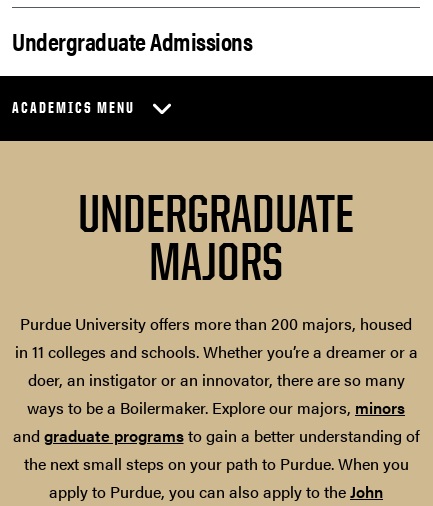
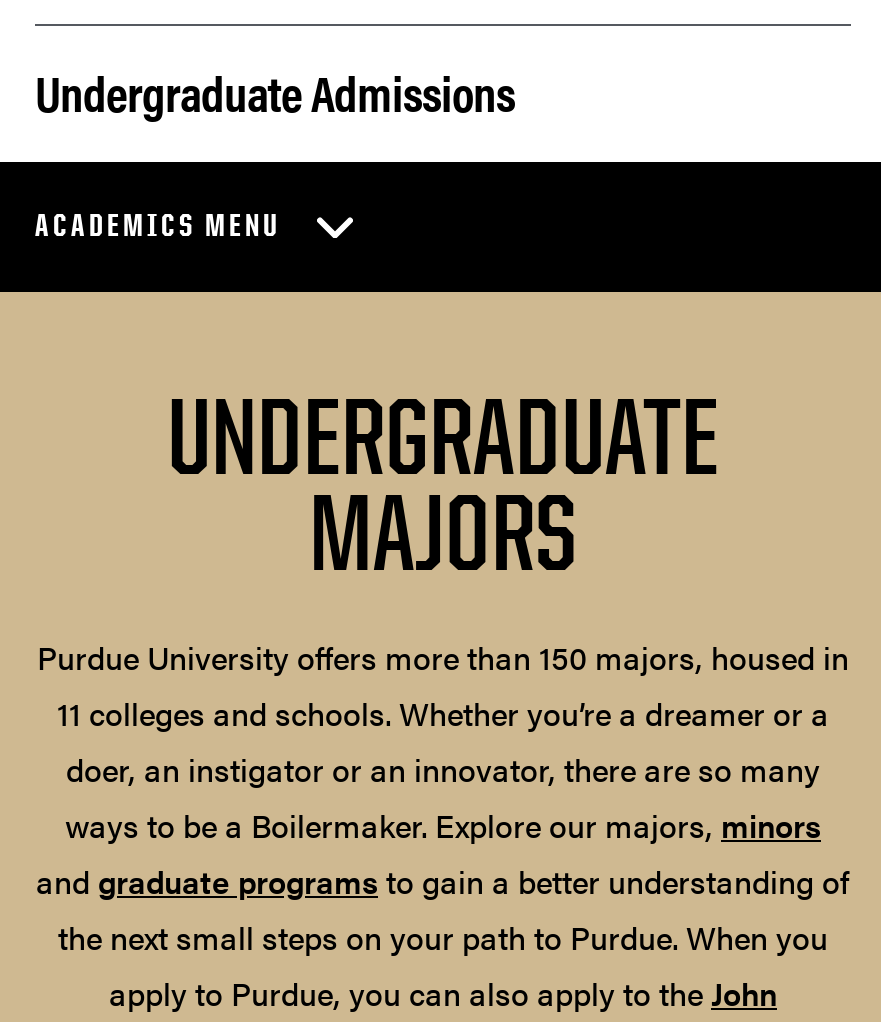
[14,312,417,363] Purdue University offers more than 200 majors, housed | in 11 colleges and schools. Whether you’re a dreamer or a -> [37,634,849,736] Purdue University offers more than 150 majors, housed in | 11 colleges and schools. Whether you’re a dreamer or a

